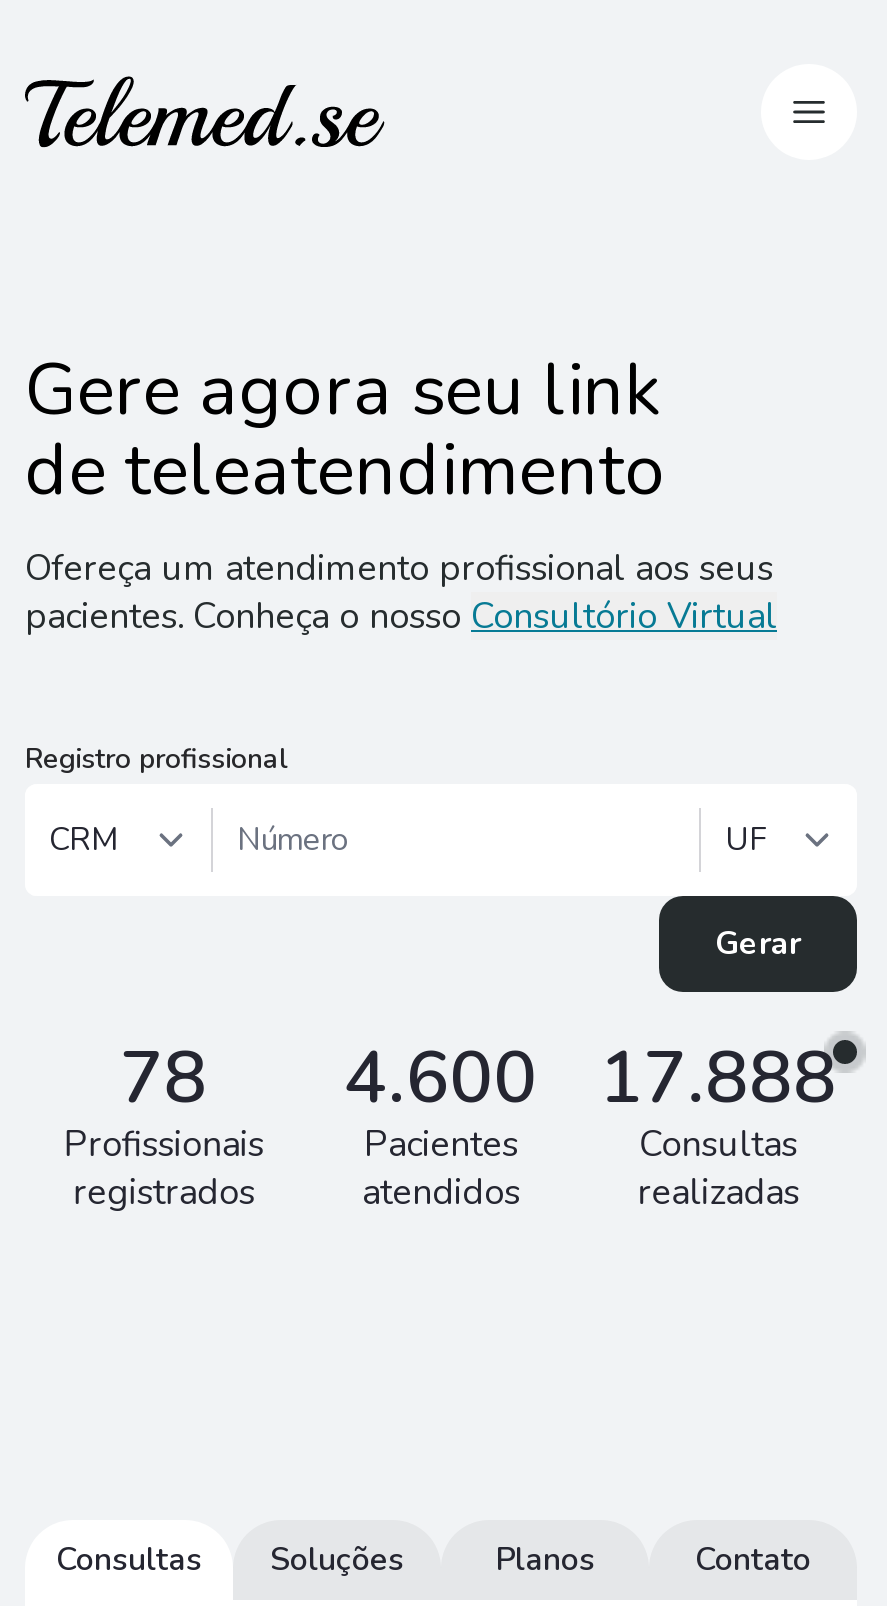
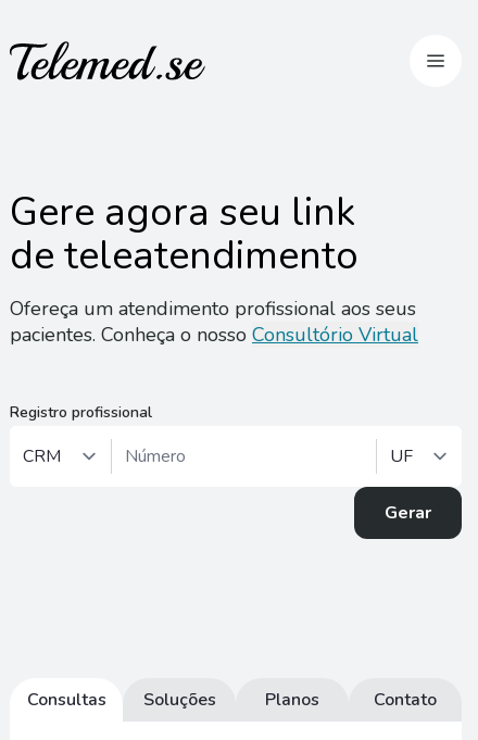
[64,1030,264,1216] 78 | Profissionais | registrados -> none
[344,1030,538,1216] 4.600 | Pacientes | atendidos -> none
[599,1030,837,1216] 17.888 | Consultas | realizadas -> none

